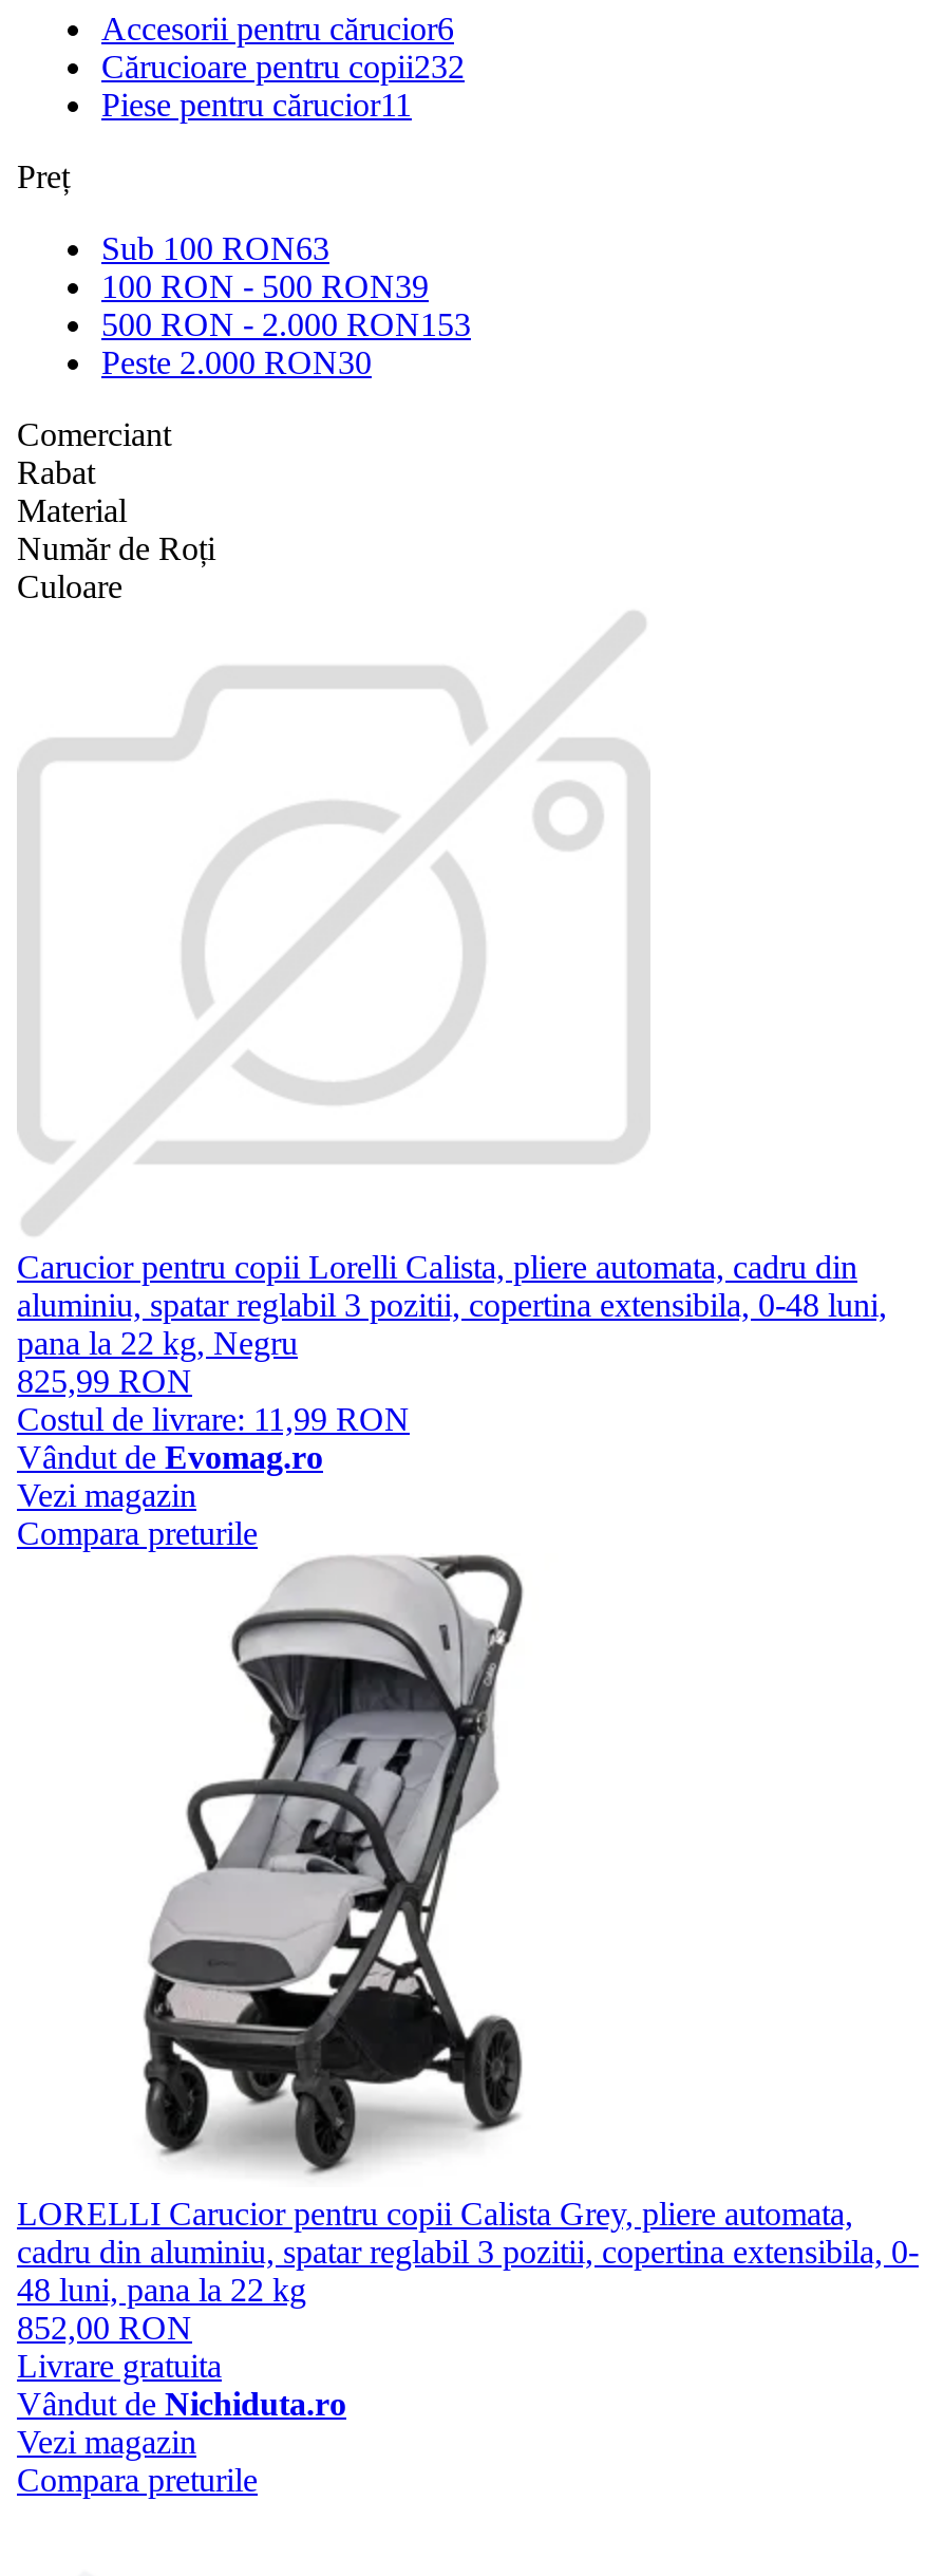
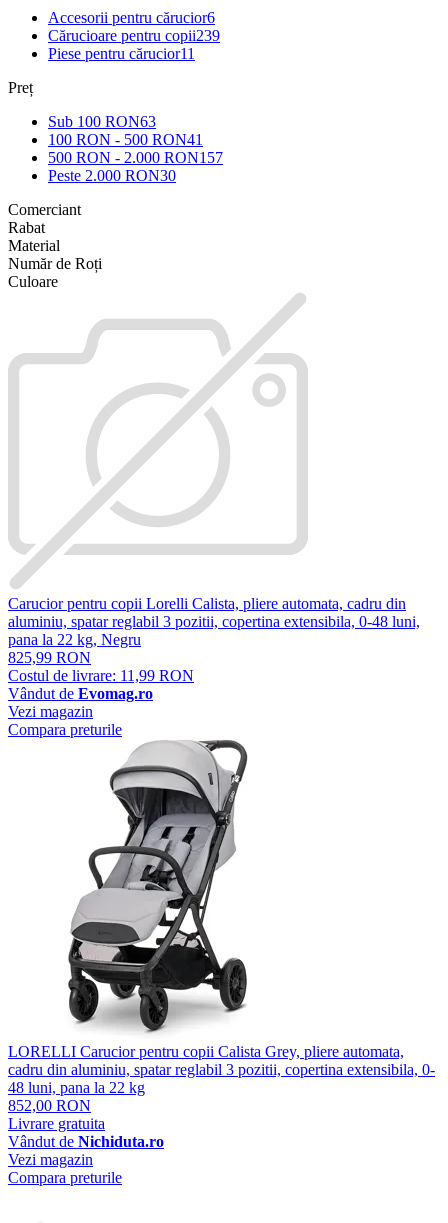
[101,48,465,84] Cărucioare pentru copii232 -> [48,27,220,44] Cărucioare pentru copii239
[101,268,429,304] 100 RON - 500 RON39 -> [48,131,203,148] 100 RON - 500 RON41
[101,306,471,342] 500 RON - 2.000 RON153 -> [48,149,223,166] 500 RON - 2.000 RON157

